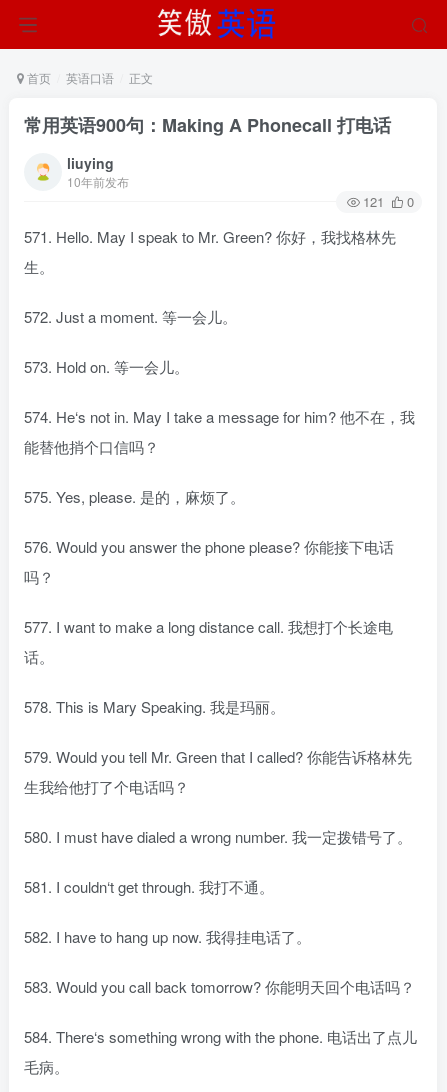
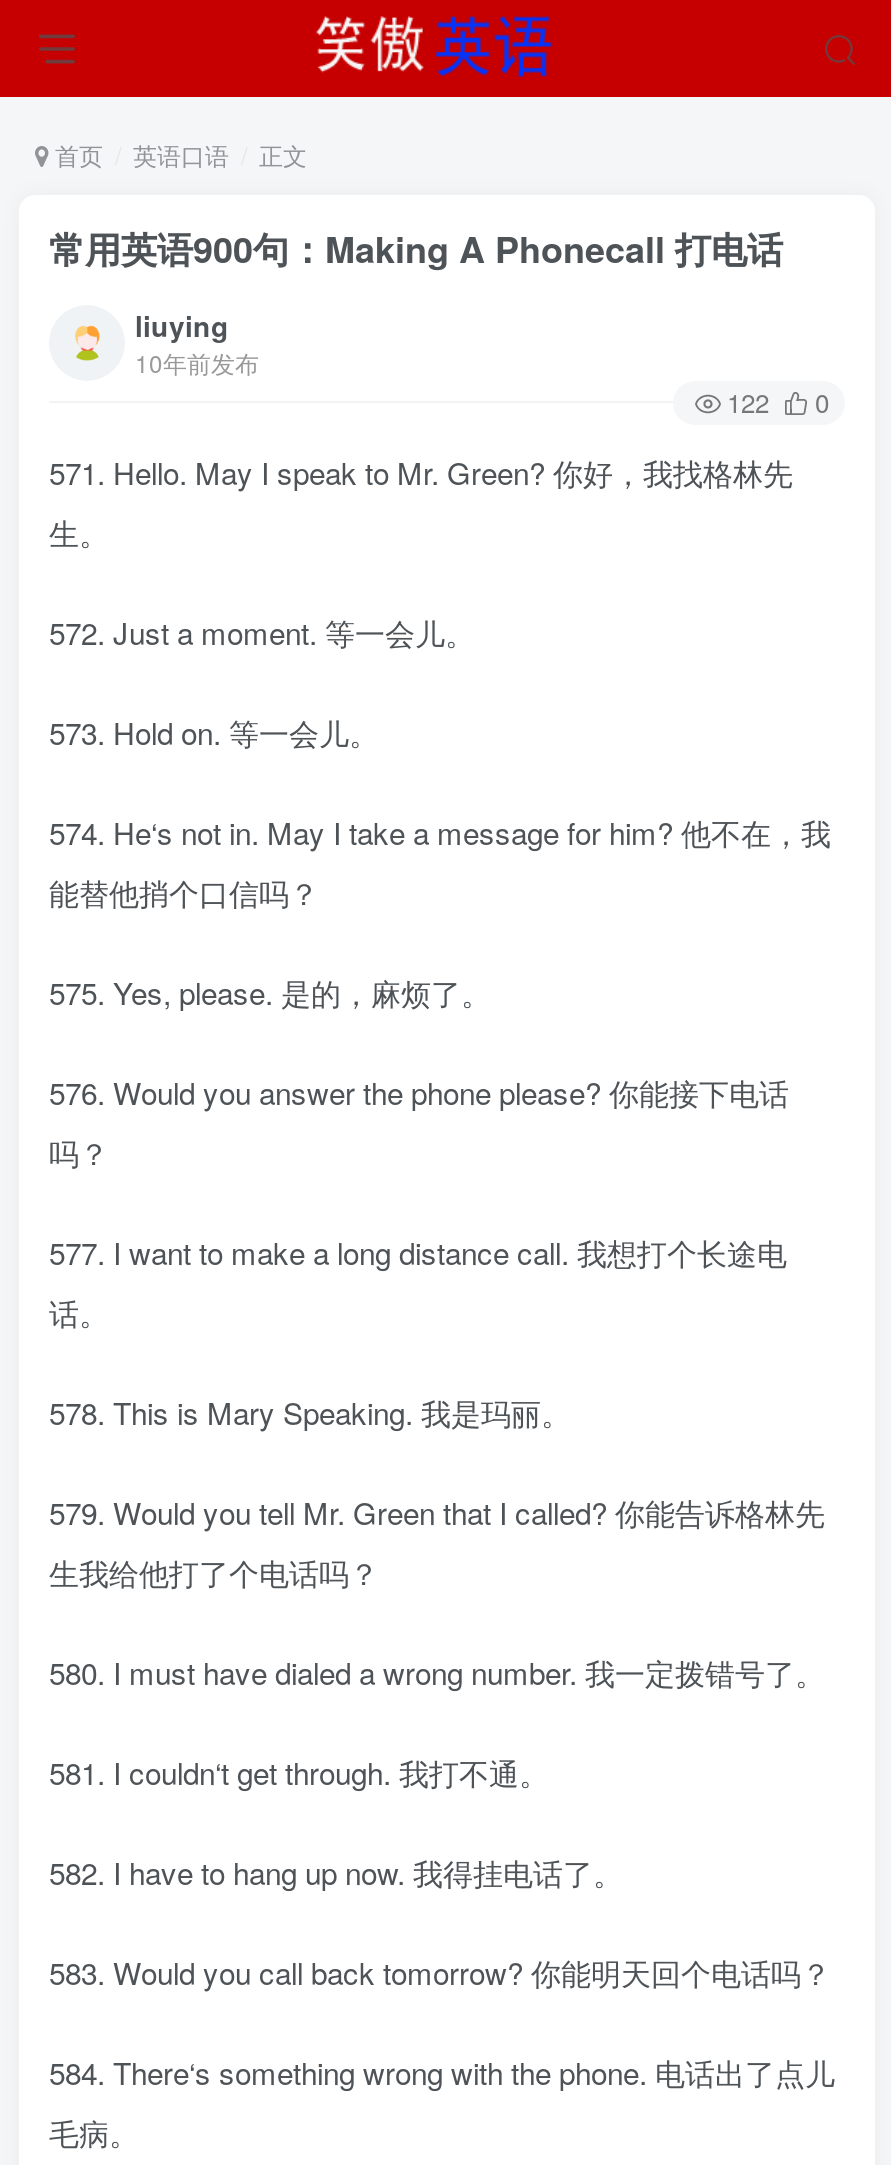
[363,192,414,211] 121 0 -> [727,383,829,421] 122 0

